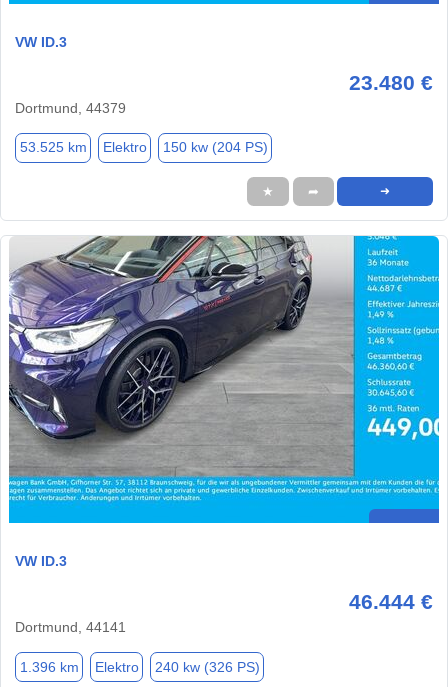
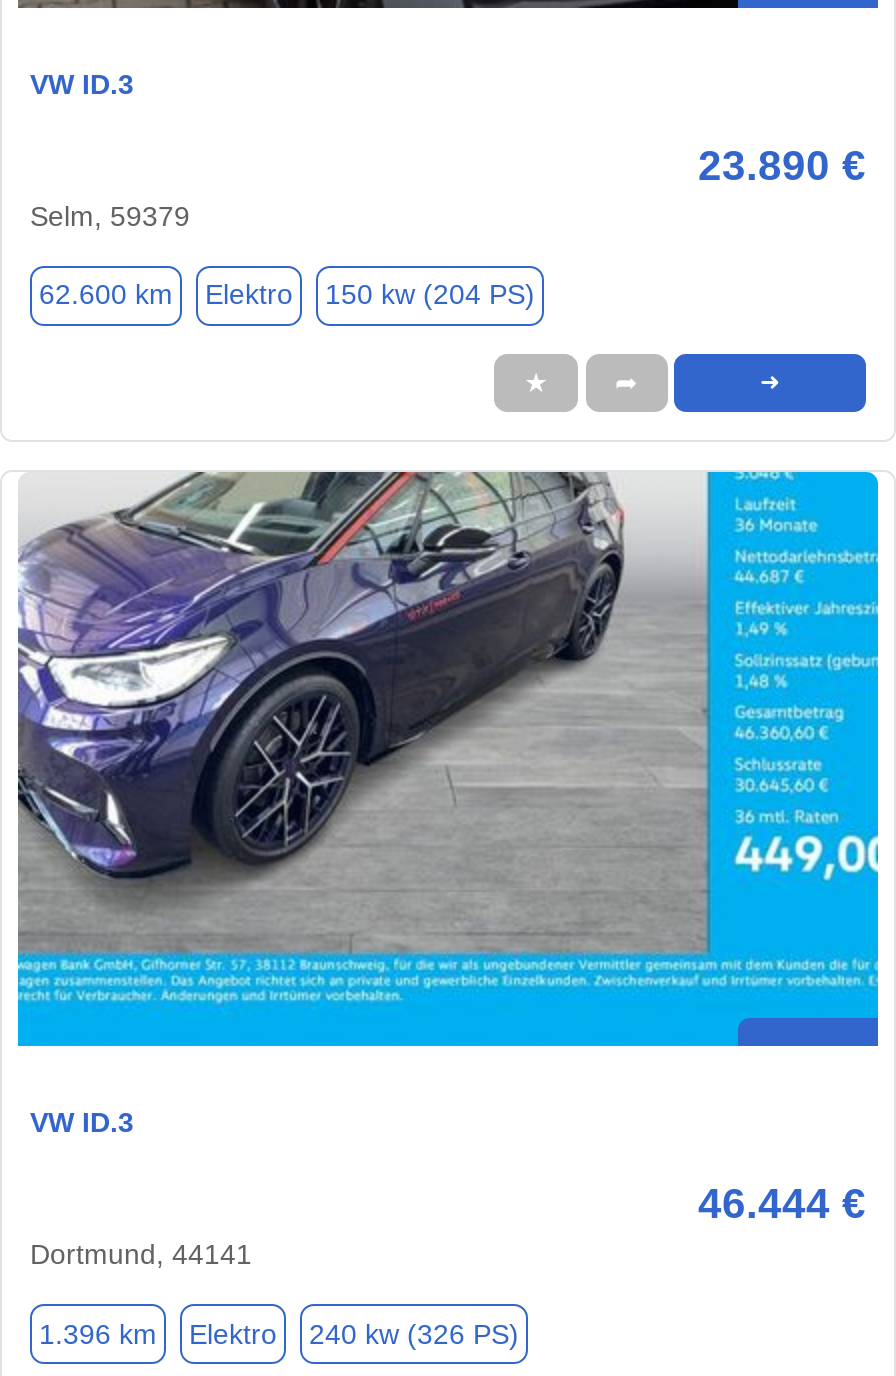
[15,71,433,116] 23.480 € | Dortmund, 44379 -> [30,142,866,232] 23.890 € | Selm, 59379
[19,139,267,155] 53.525 km Elektro 150 kw (204 PS) -> [39,279,535,311] 62.600 km Elektro 150 kw (204 PS)

